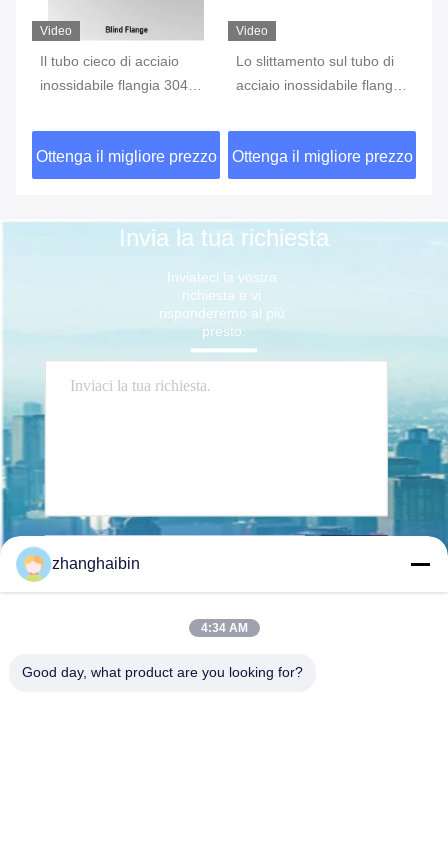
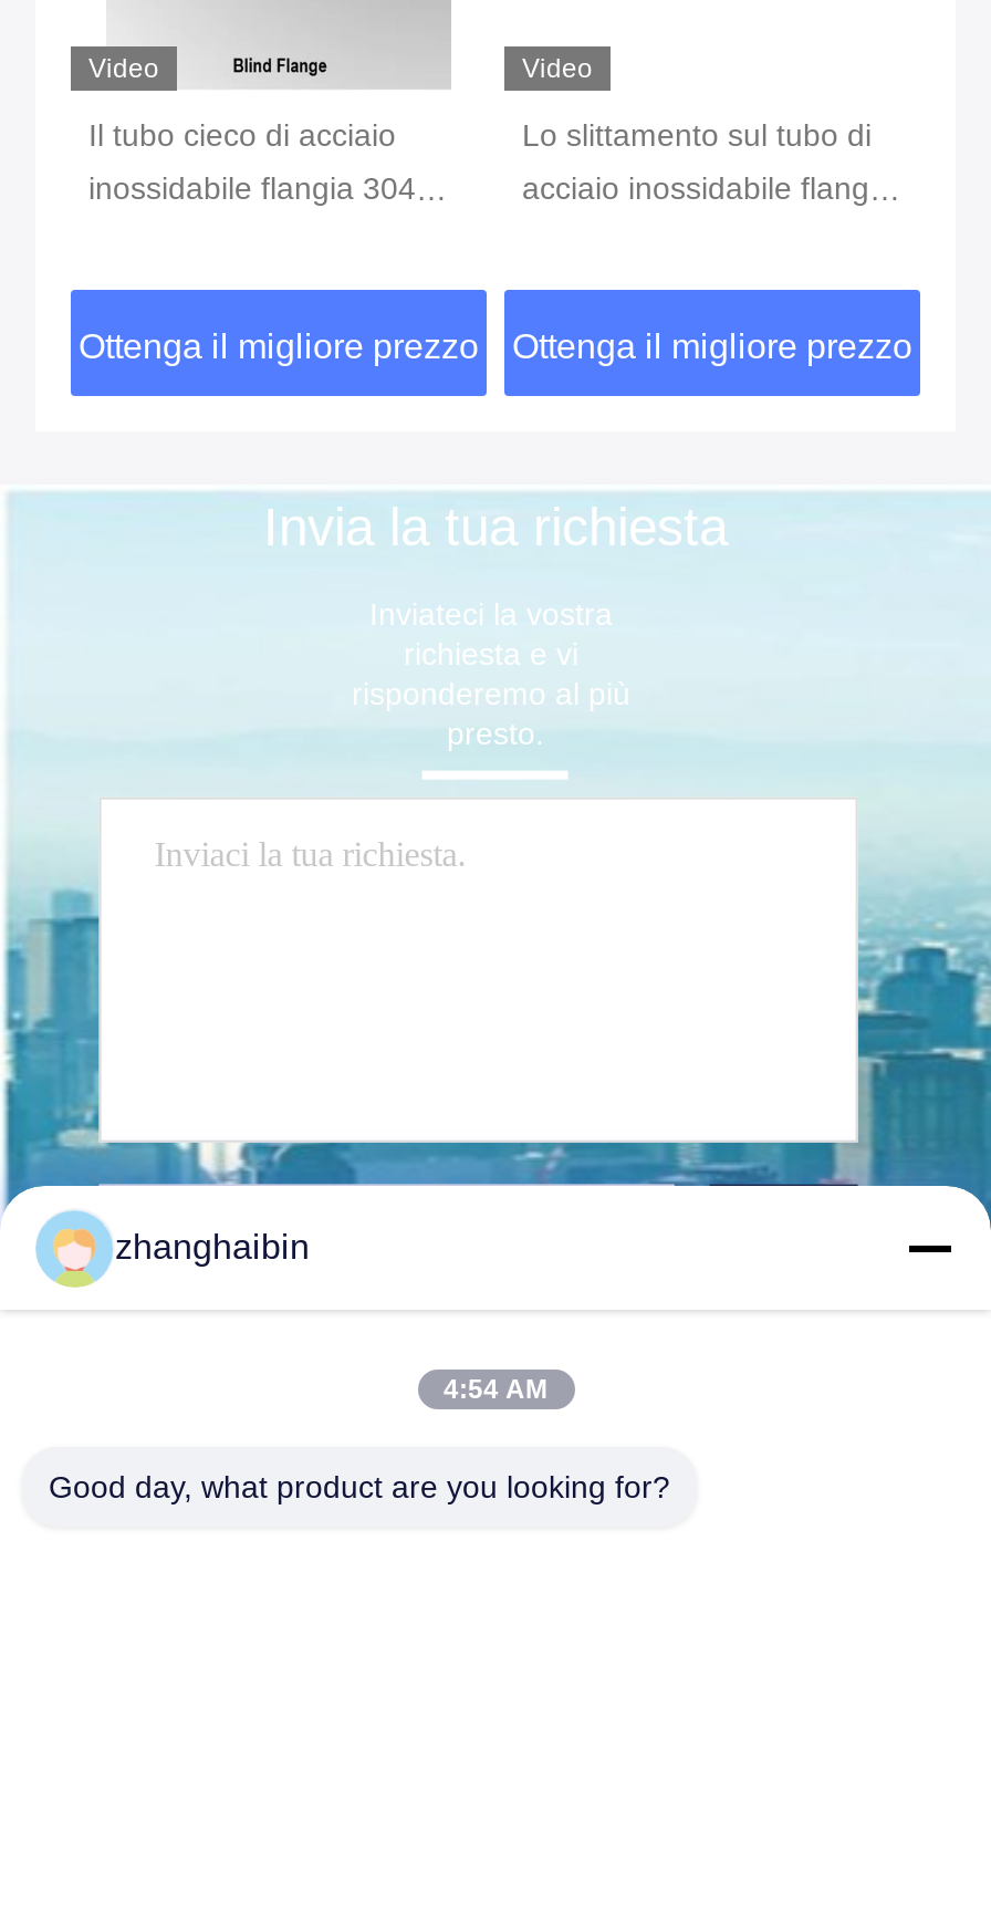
[200,621,247,635] 4:34 AM -> [444,1374,547,1405] 4:54 AM

